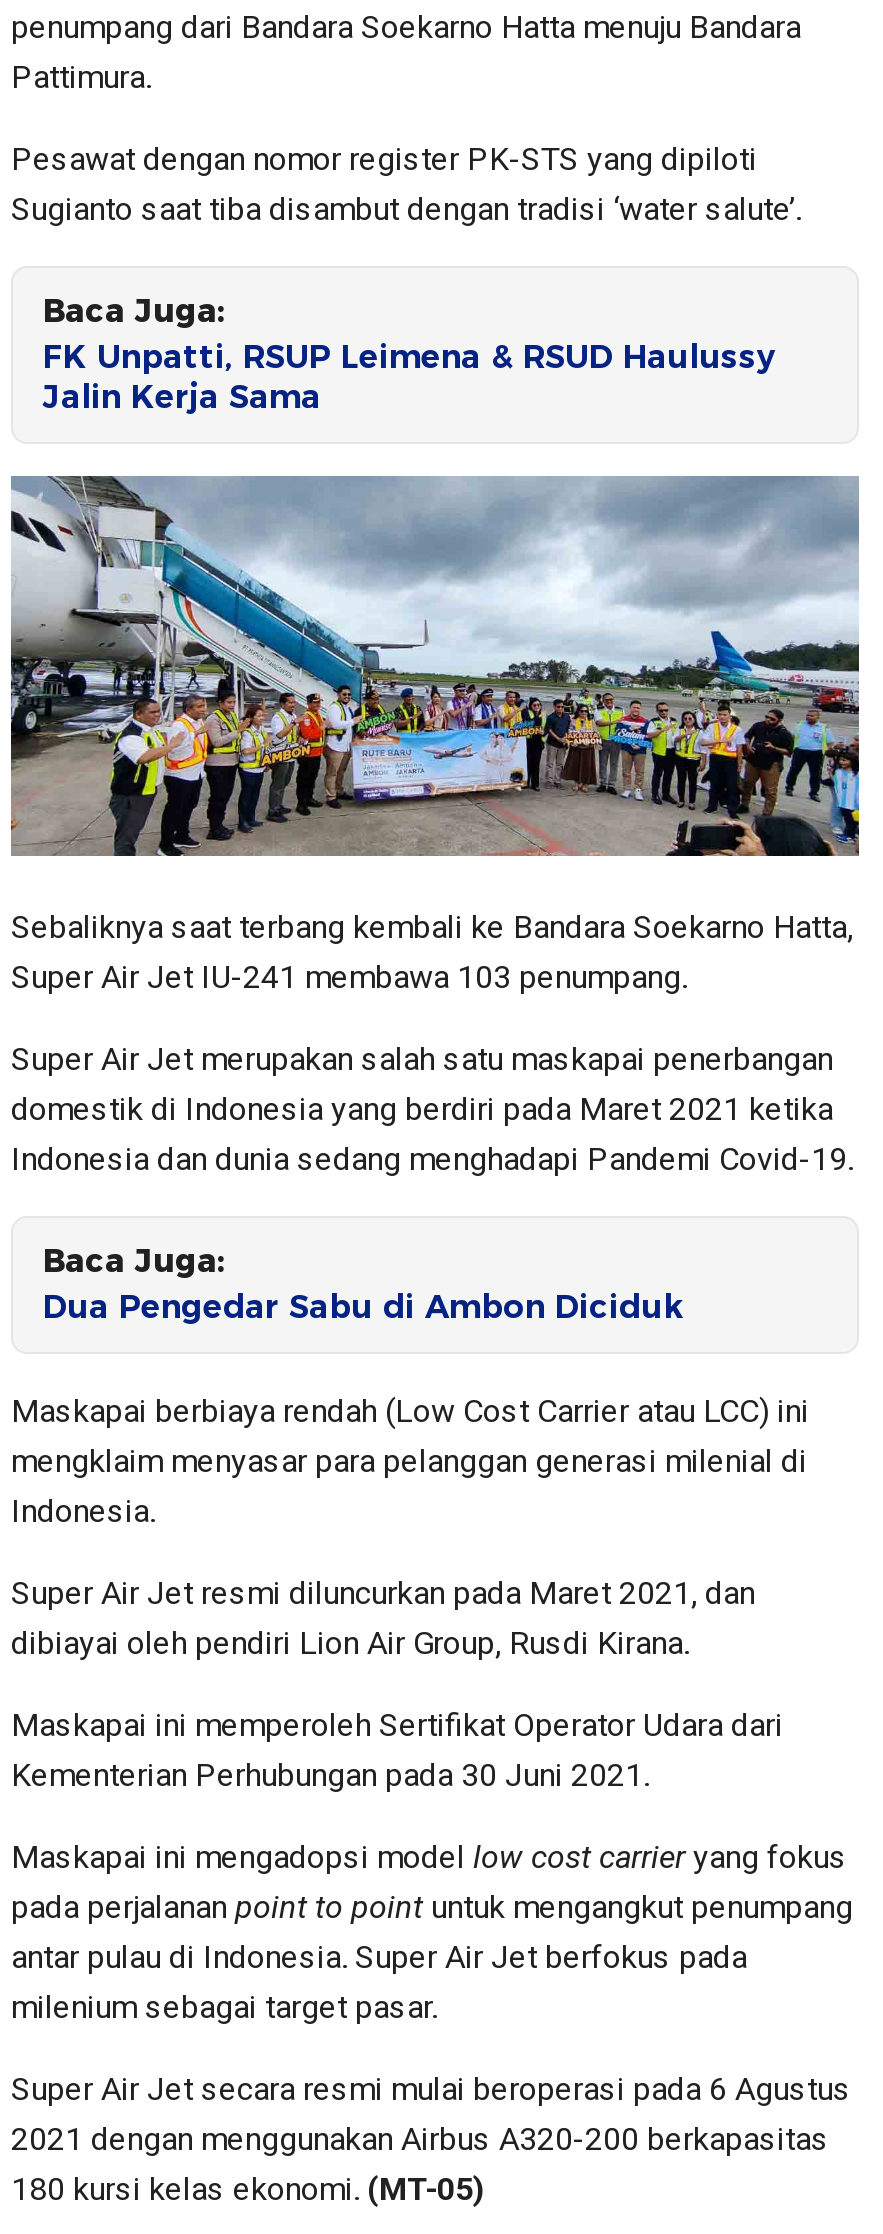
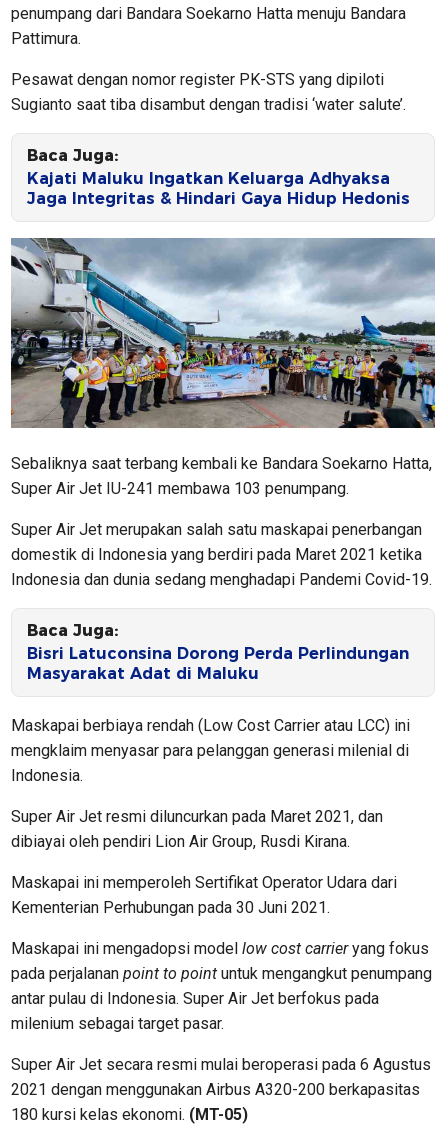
[43,337,775,415] FK Unpatti, RSUP Leimena & RSUD Haulussy | Jalin Kerja Sama -> [27,169,410,208] Kajati Maluku Ingatkan Keluarga Adhyaksa | Jaga Integritas & Hindari Gaya Hidup Hedonis
[43,1288,683,1326] Dua Pengedar Sabu di Ambon Diciduk -> [27,644,409,683] Bisri Latuconsina Dorong Perda Perlindungan | Masyarakat Adat di Maluku

